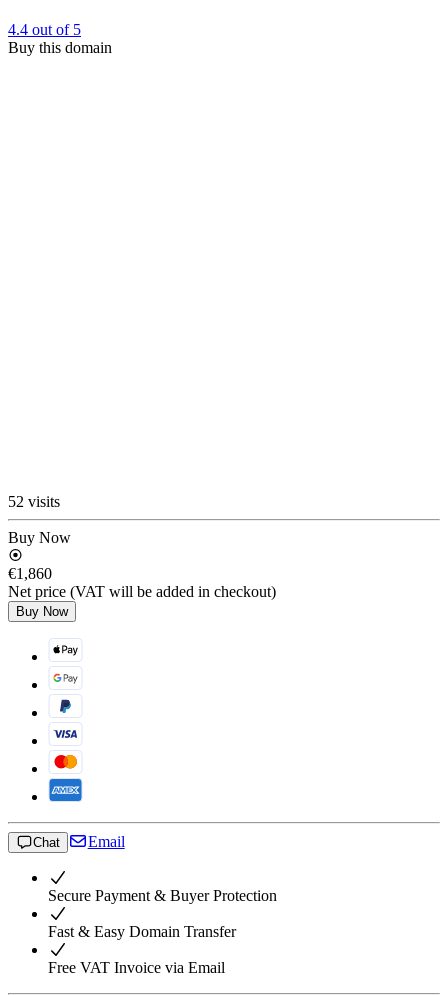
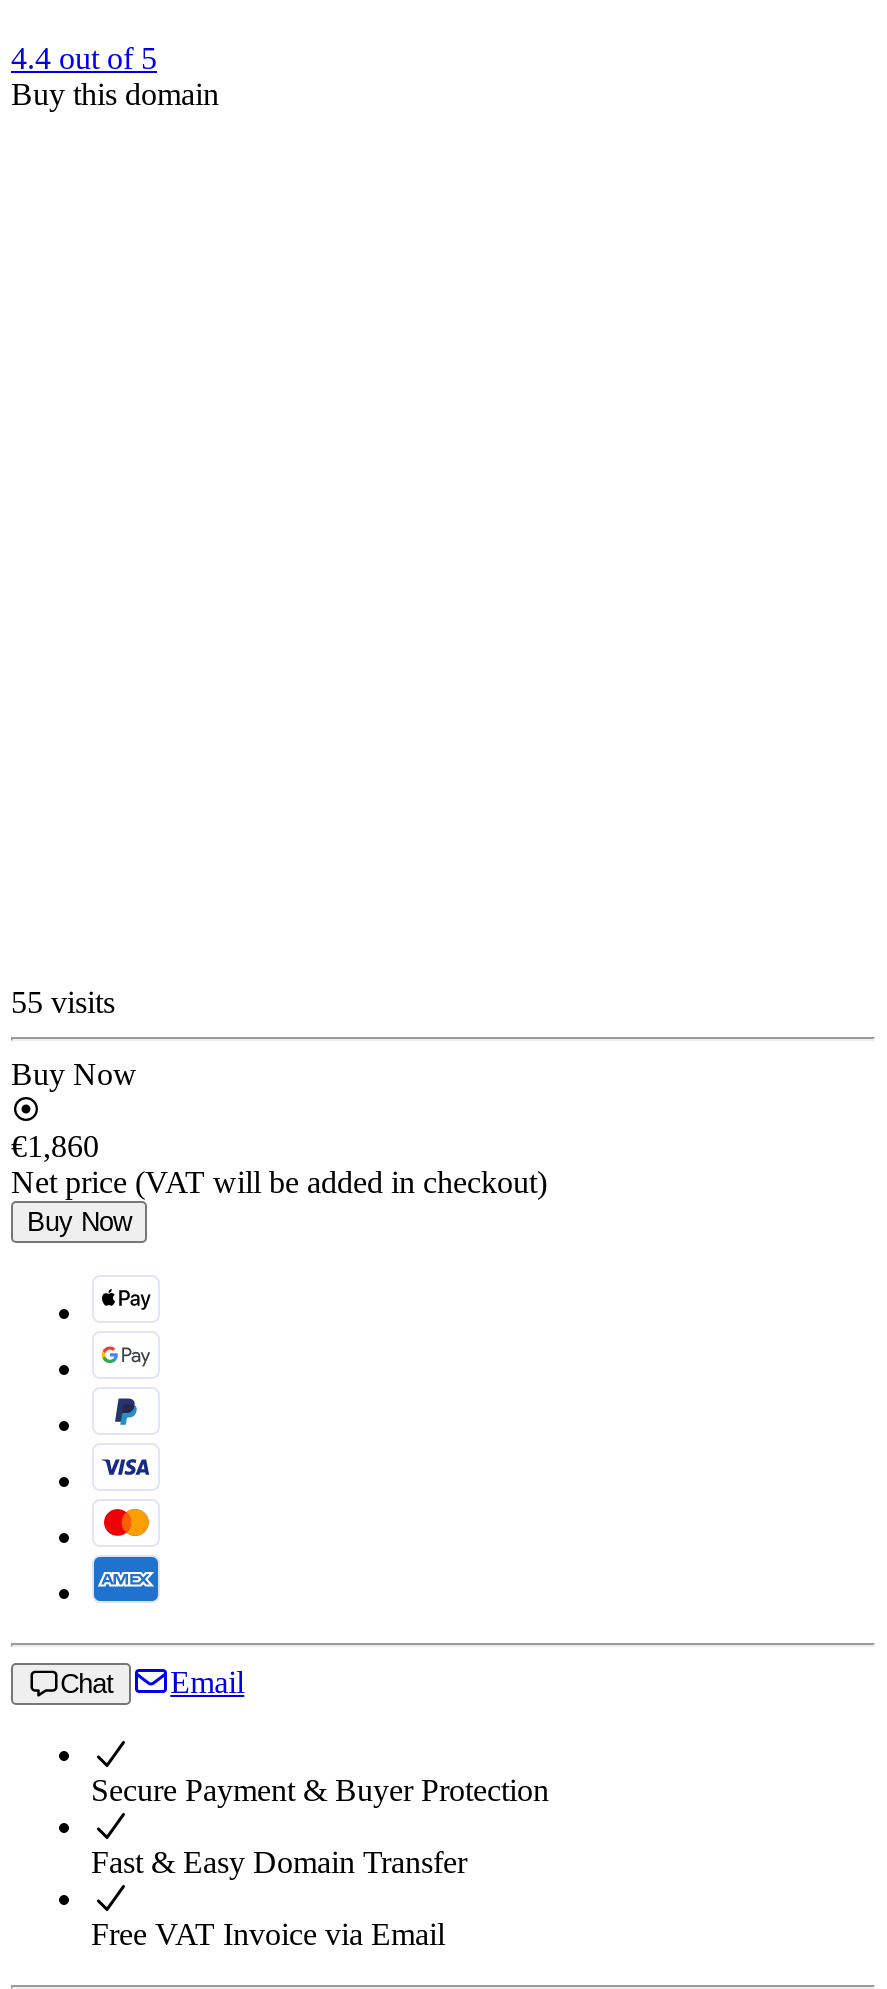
[8,493,60,510] 52 visits -> [11,984,115,1018] 55 visits

